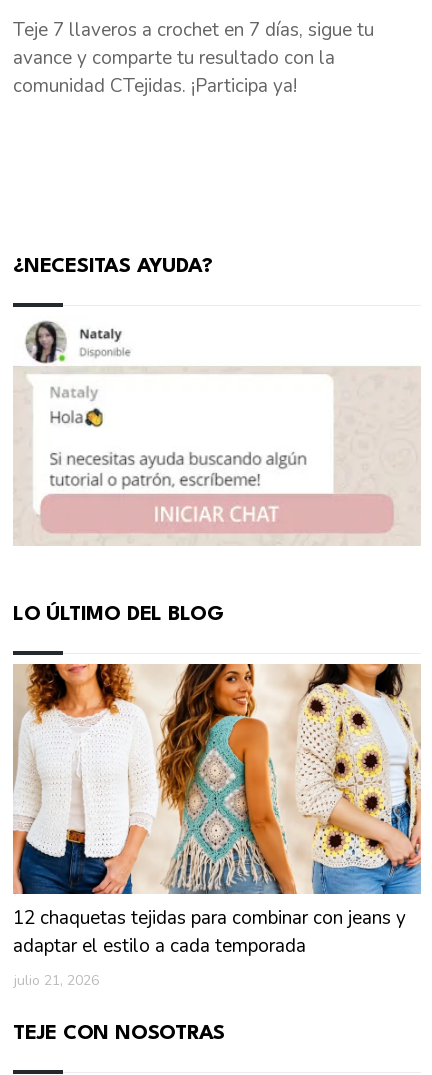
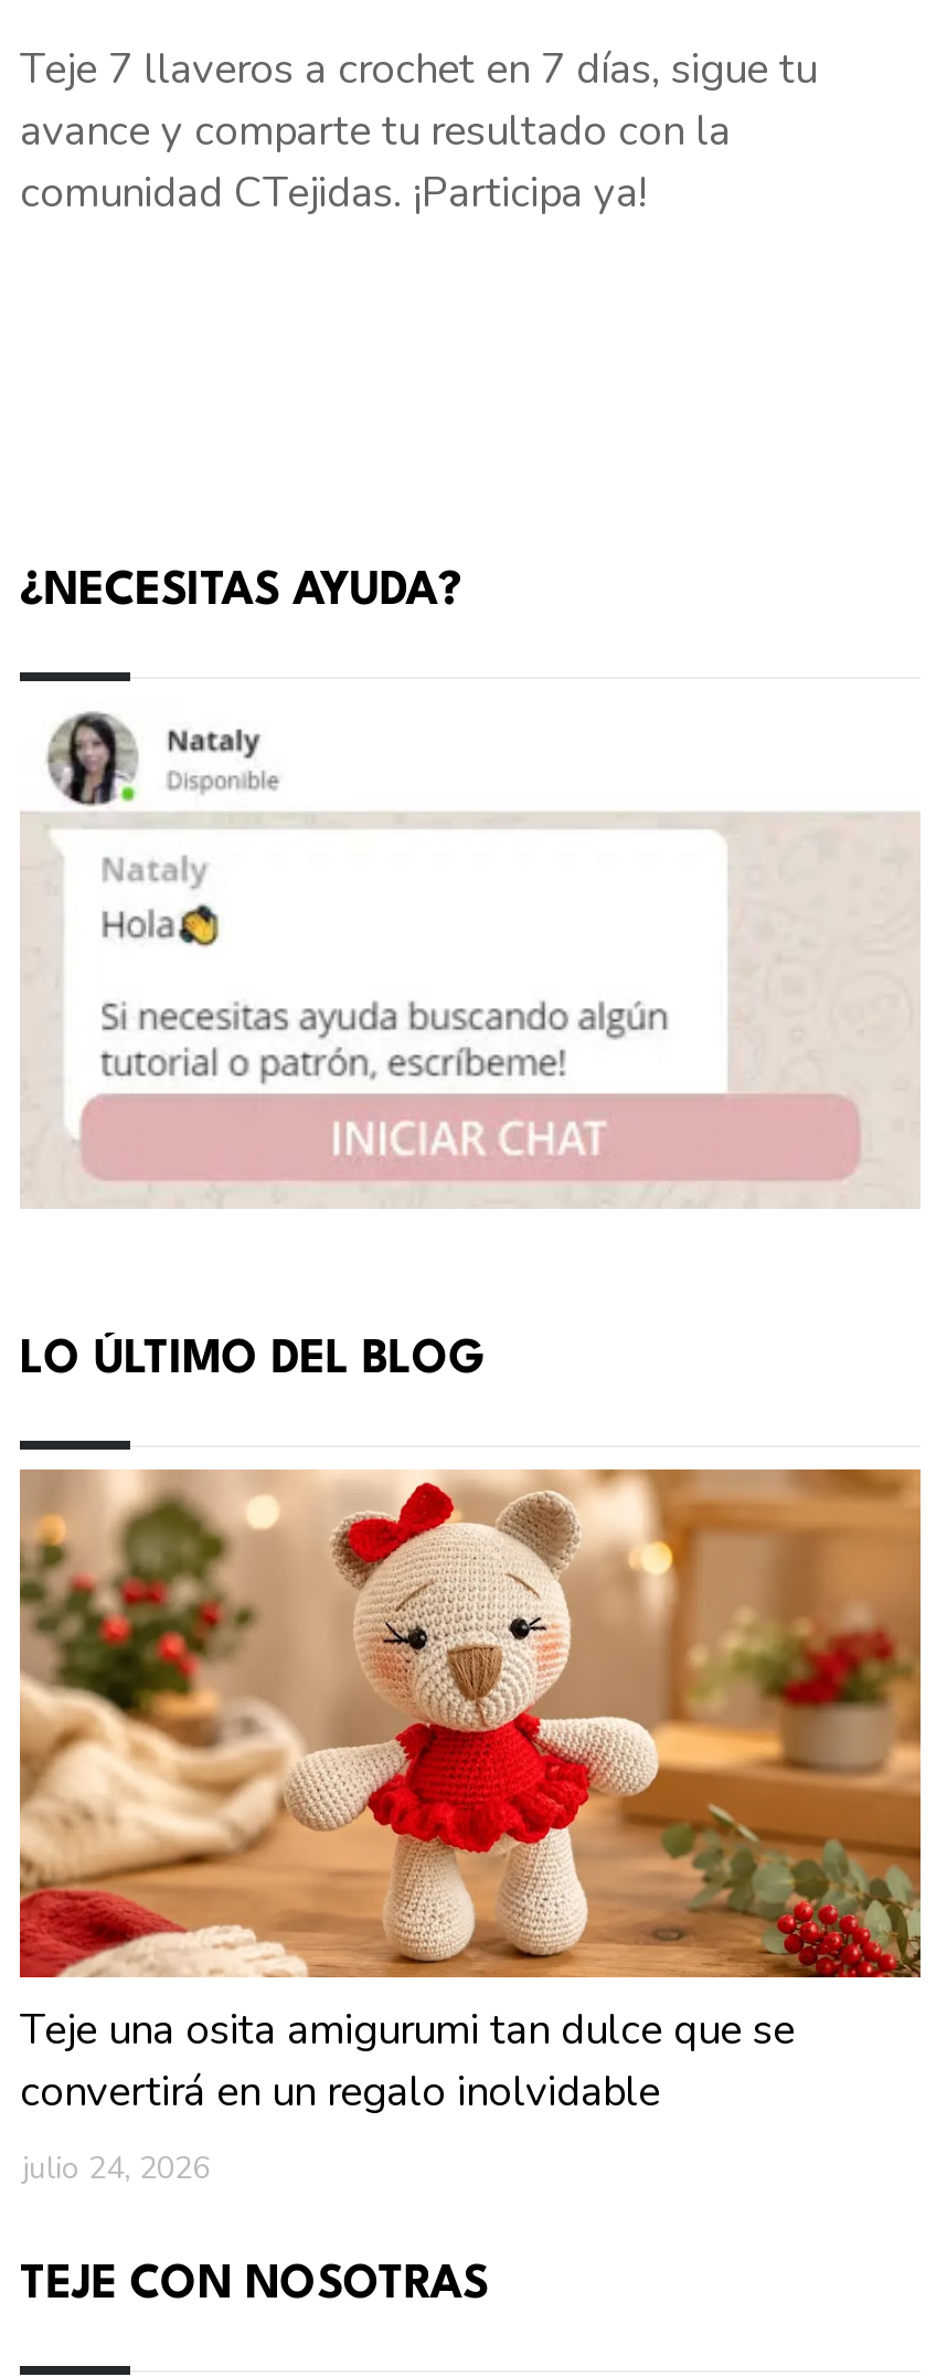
[13,663,421,959] [image] | 12 chaquetas tejidas para combinar con jeans y | adaptar el estilo a cada temporada -> [18,1467,923,2120] [image] | Teje una osita amigurumi tan dulce que se | convertirá en un regalo inolvidable
[14,971,99,990] julio 21, 2026 -> [22,2147,210,2189] julio 24, 2026

